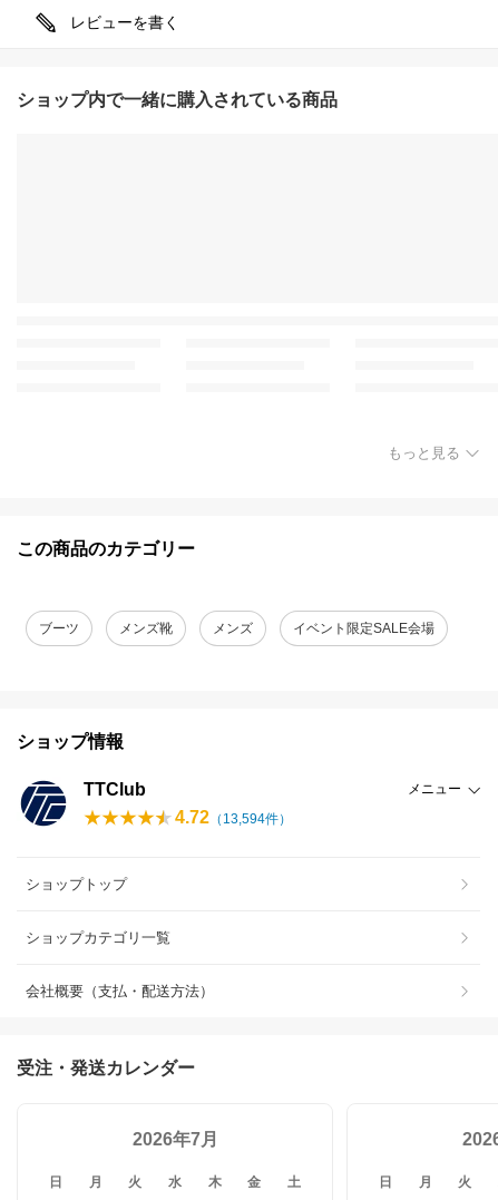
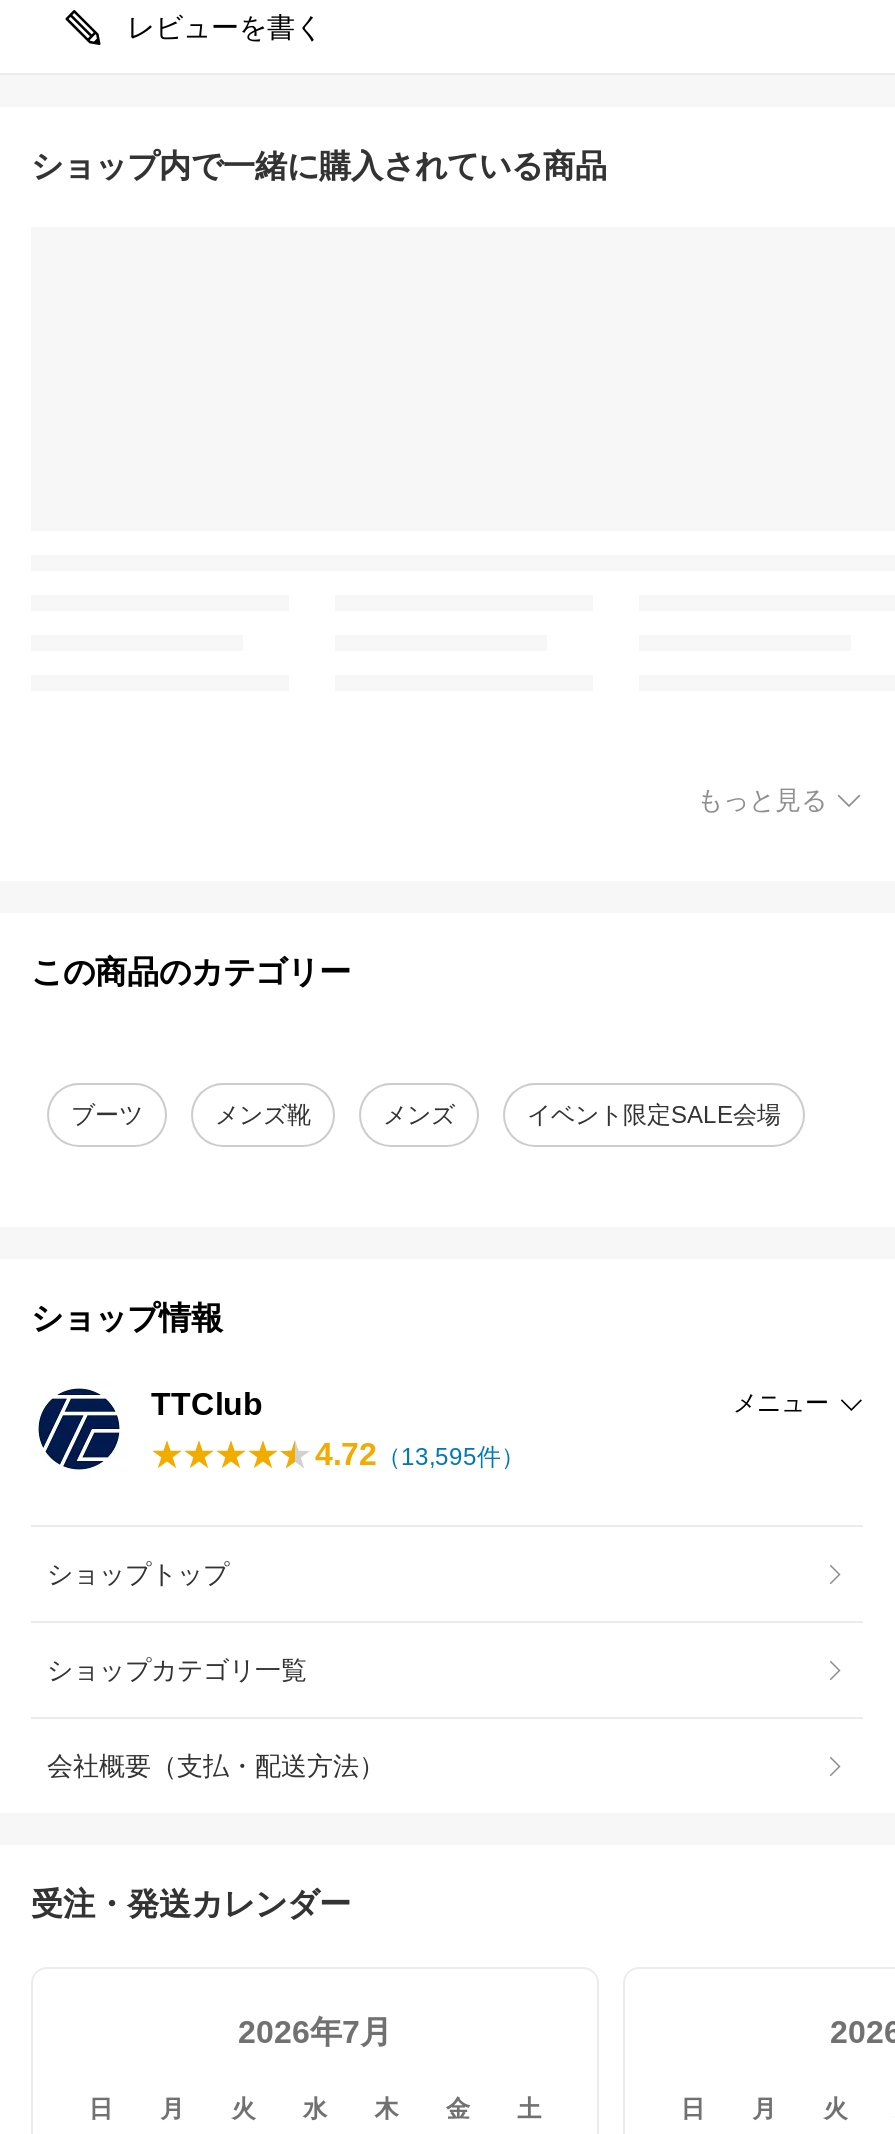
[175,808,292,827] 4.72（13,594件） -> [315,1438,525,1472] 4.72（13,595件）

